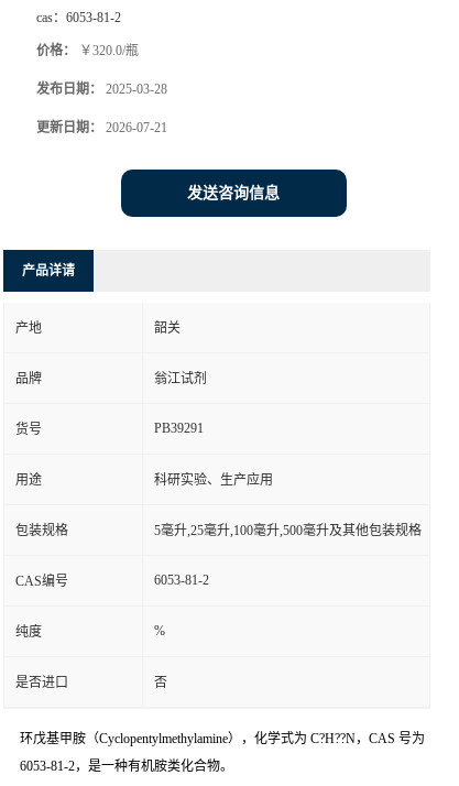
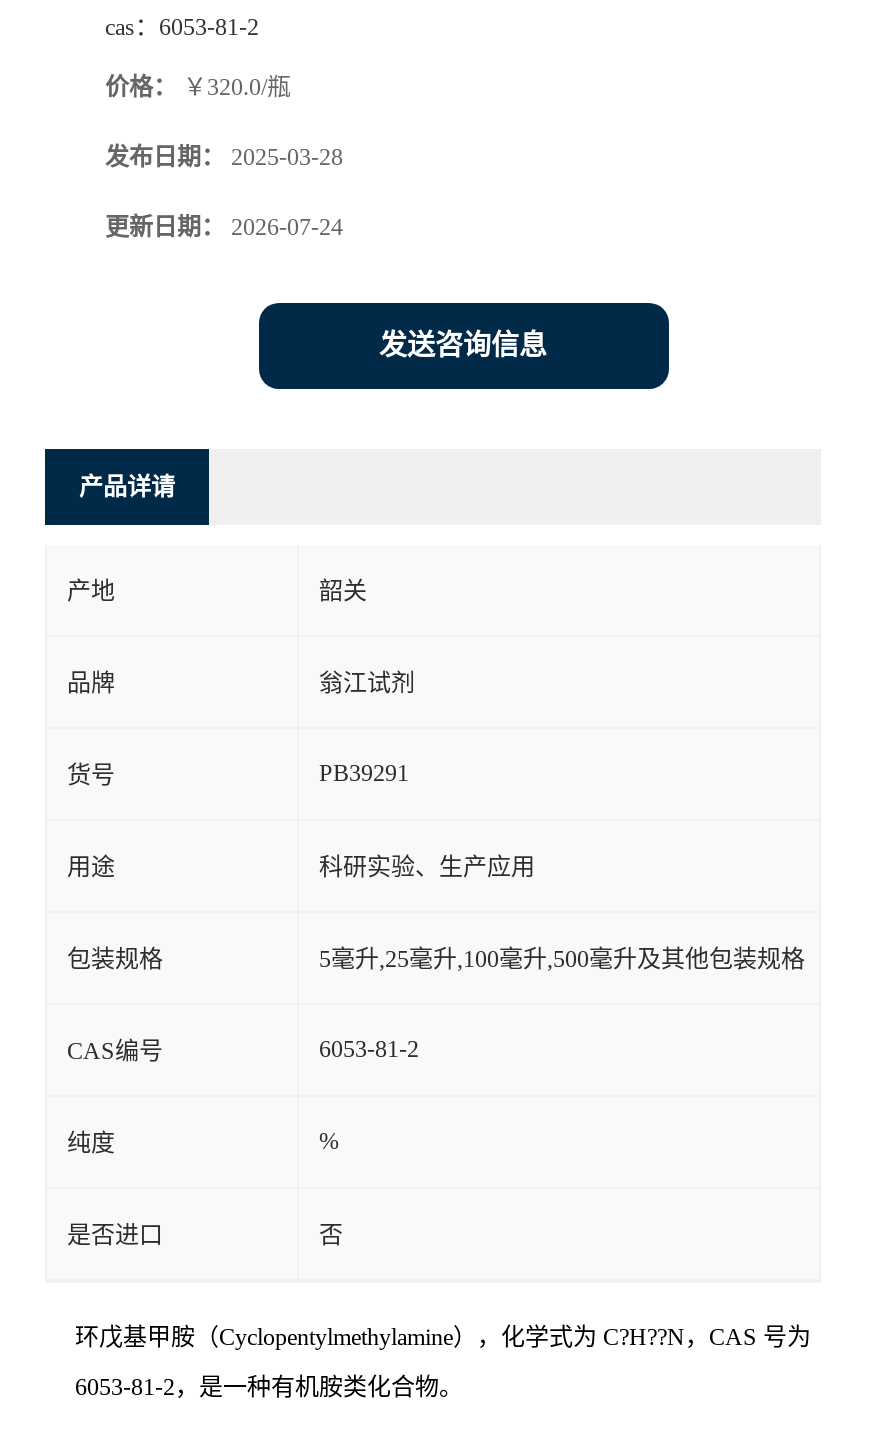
[36,120,167,135] 更新日期：2026-07-21 -> [105,212,343,240] 更新日期：2026-07-24

